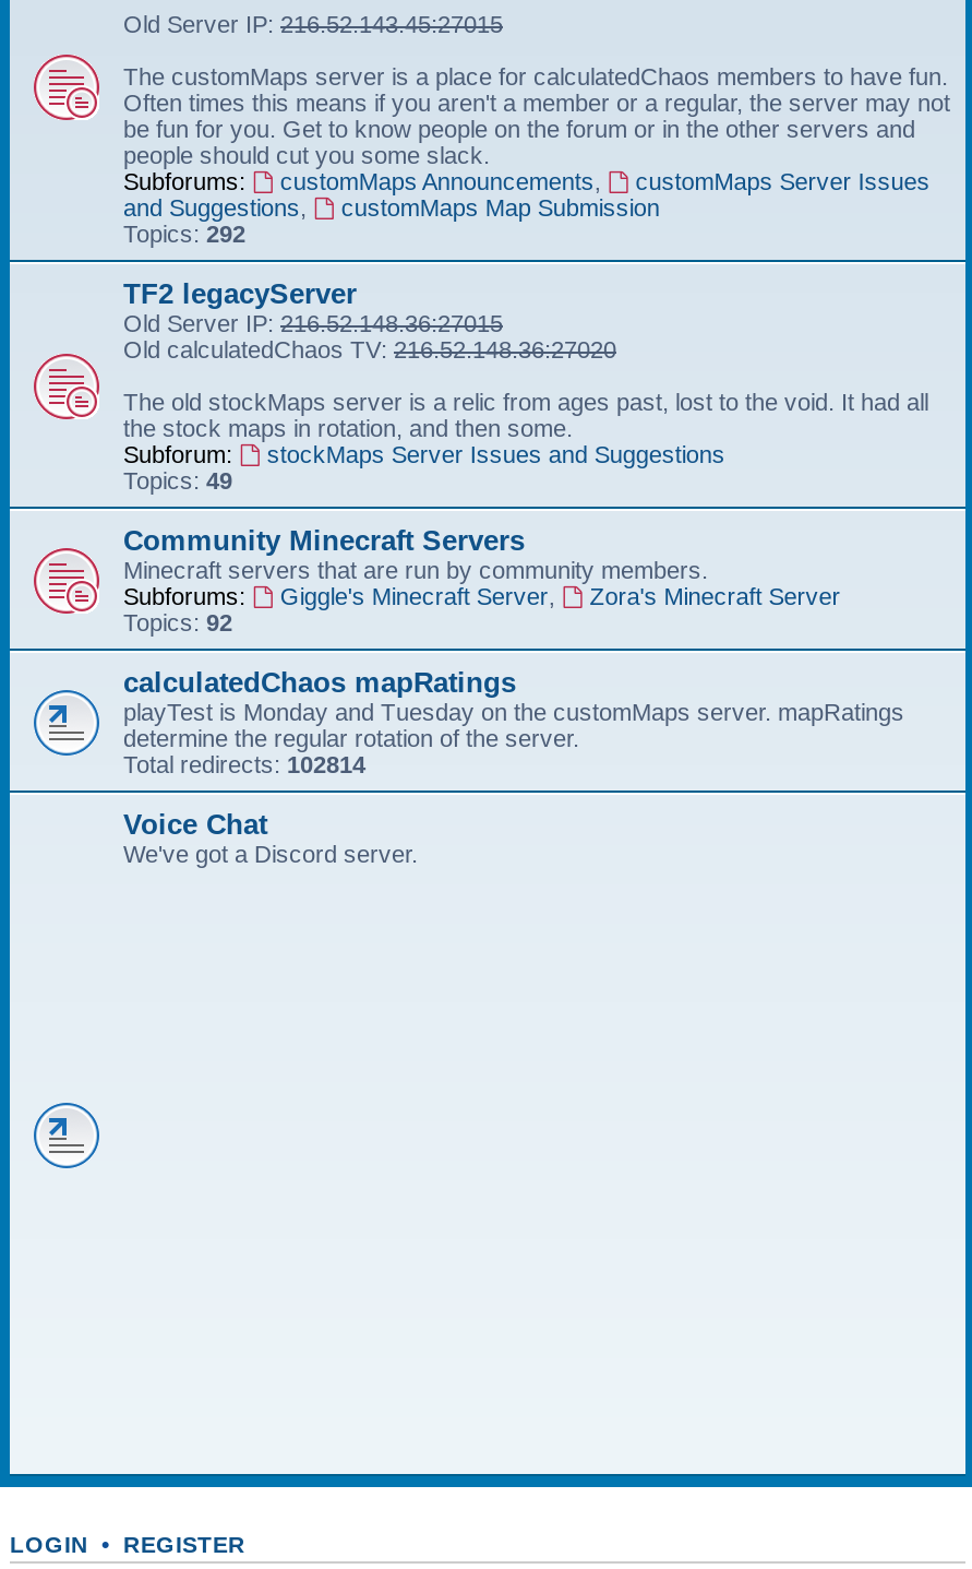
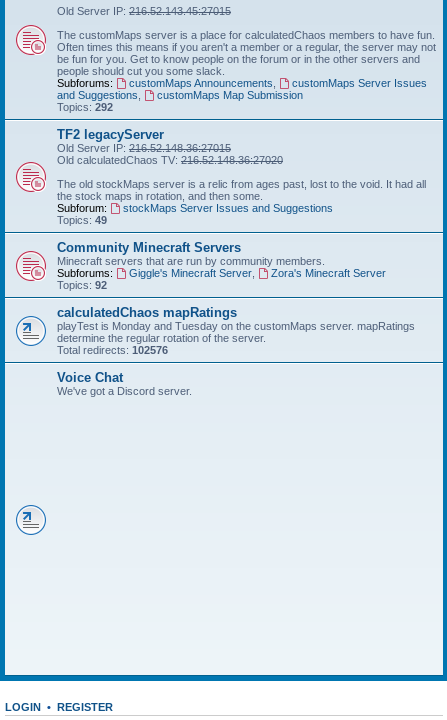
[123,751,365,777] Total redirects: 102814 -> [57,344,168,356] Total redirects: 102576

